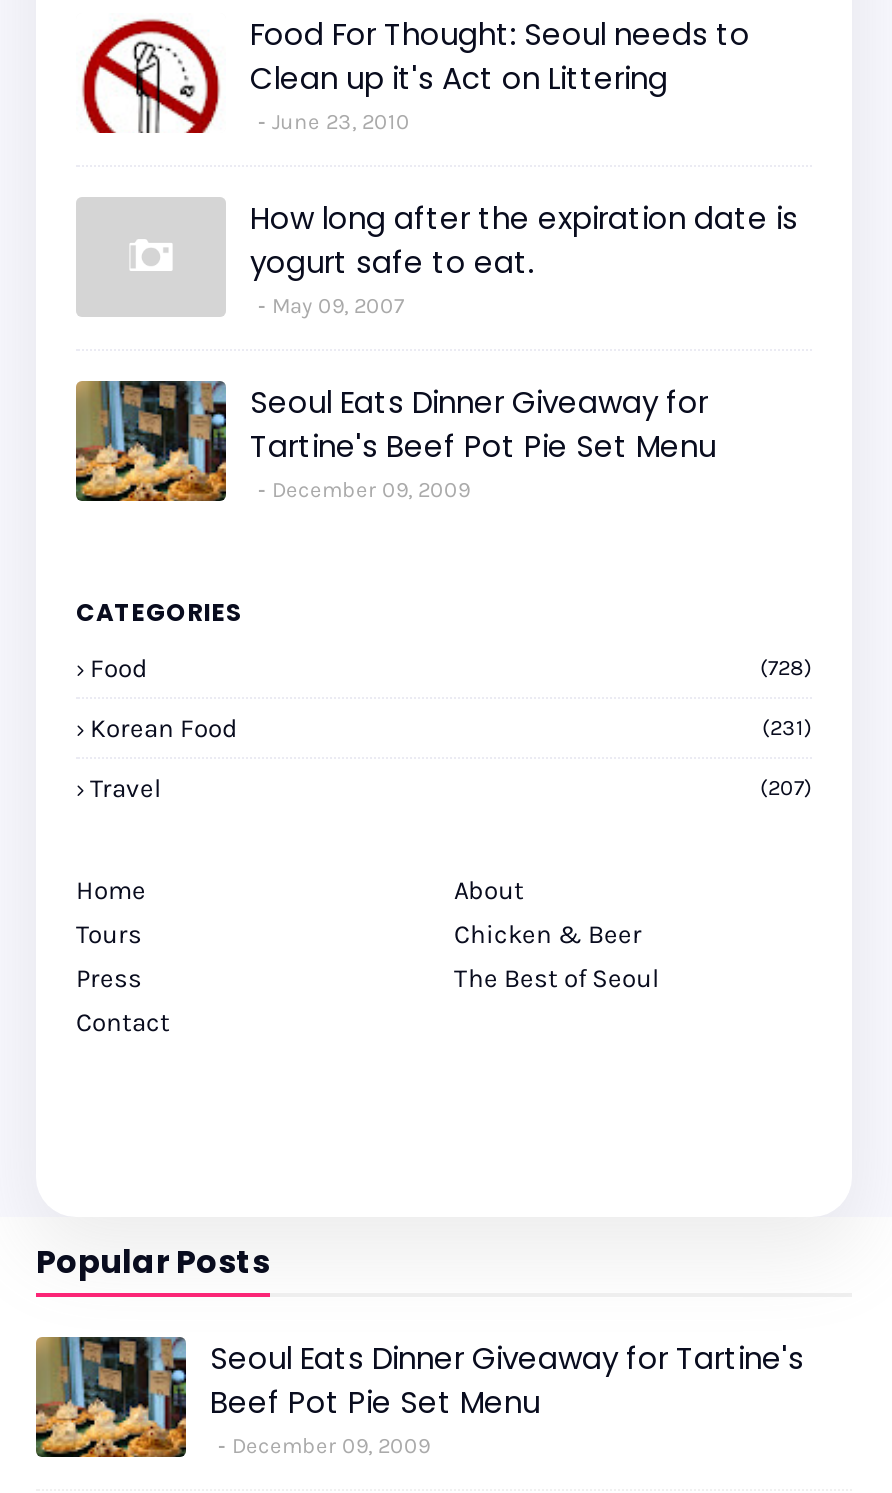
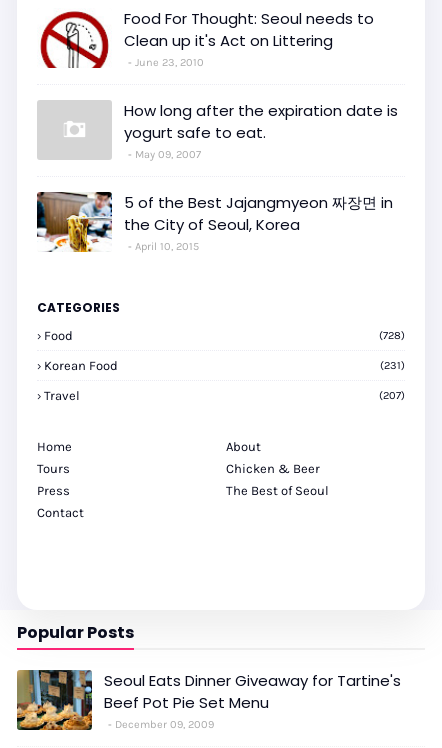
[74,379,716,503] [image] | Seoul Eats Dinner Giveaway for | Tartine's Beef Pot Pie Set Menu | December 09, 2009 -> [36,191,393,253] [image] | 5 of the Best Jajangmyeon 짜장면 in | the City of Seoul, Korea | April 10, 2015

